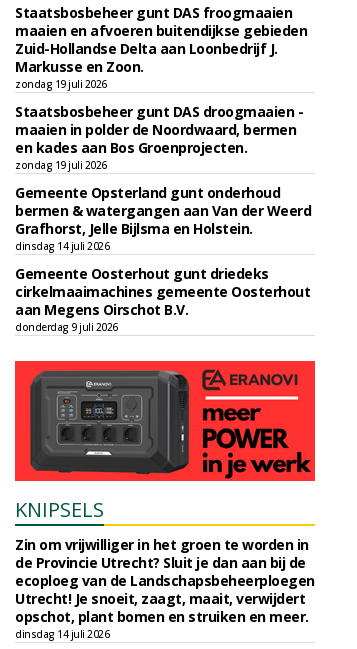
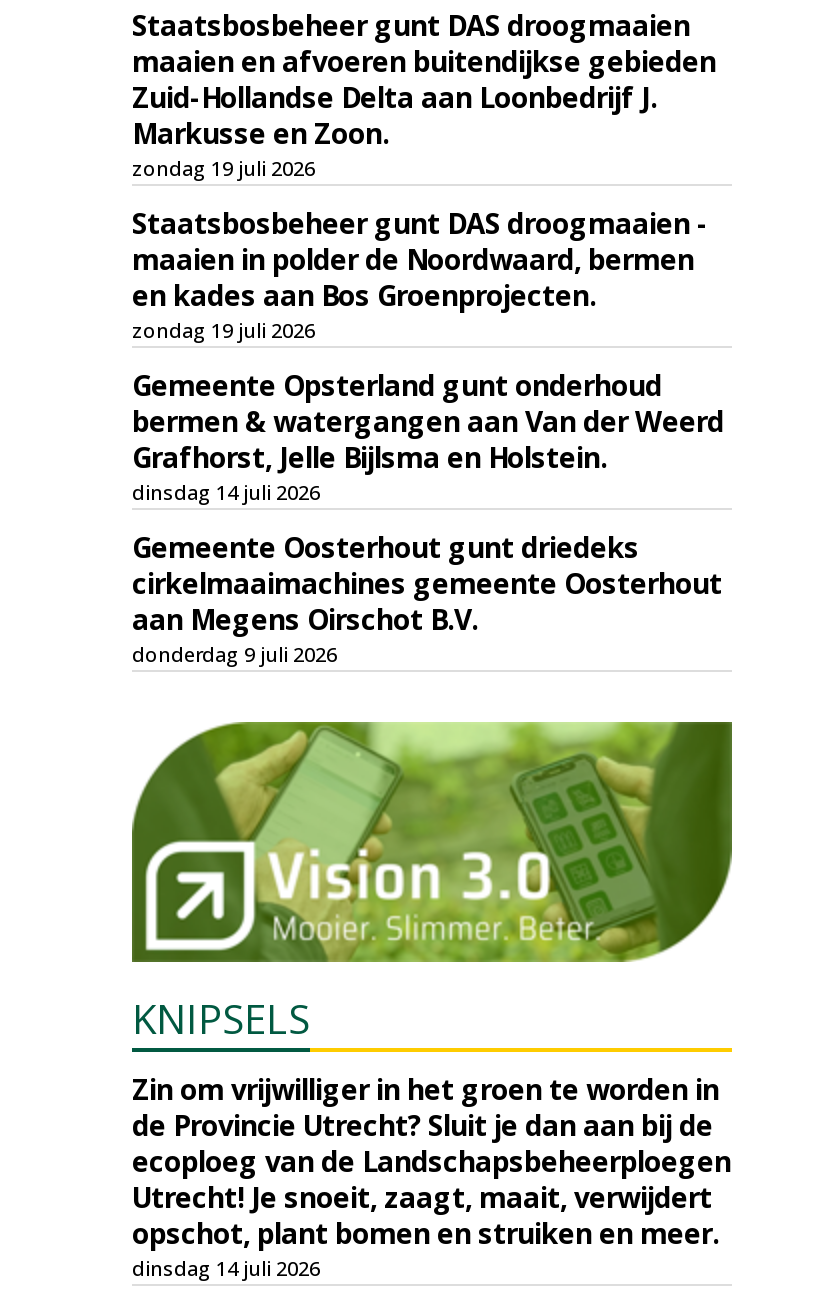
[15,3,292,22] Staatsbosbeheer gunt DAS froogmaaien -> [132,6,690,44] Staatsbosbeheer gunt DAS droogmaaien
[14,360,316,482] [image] -> [130,720,734,964] [image]

